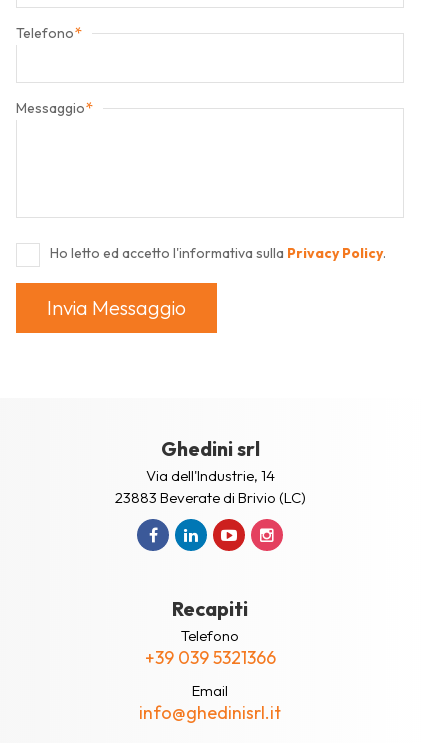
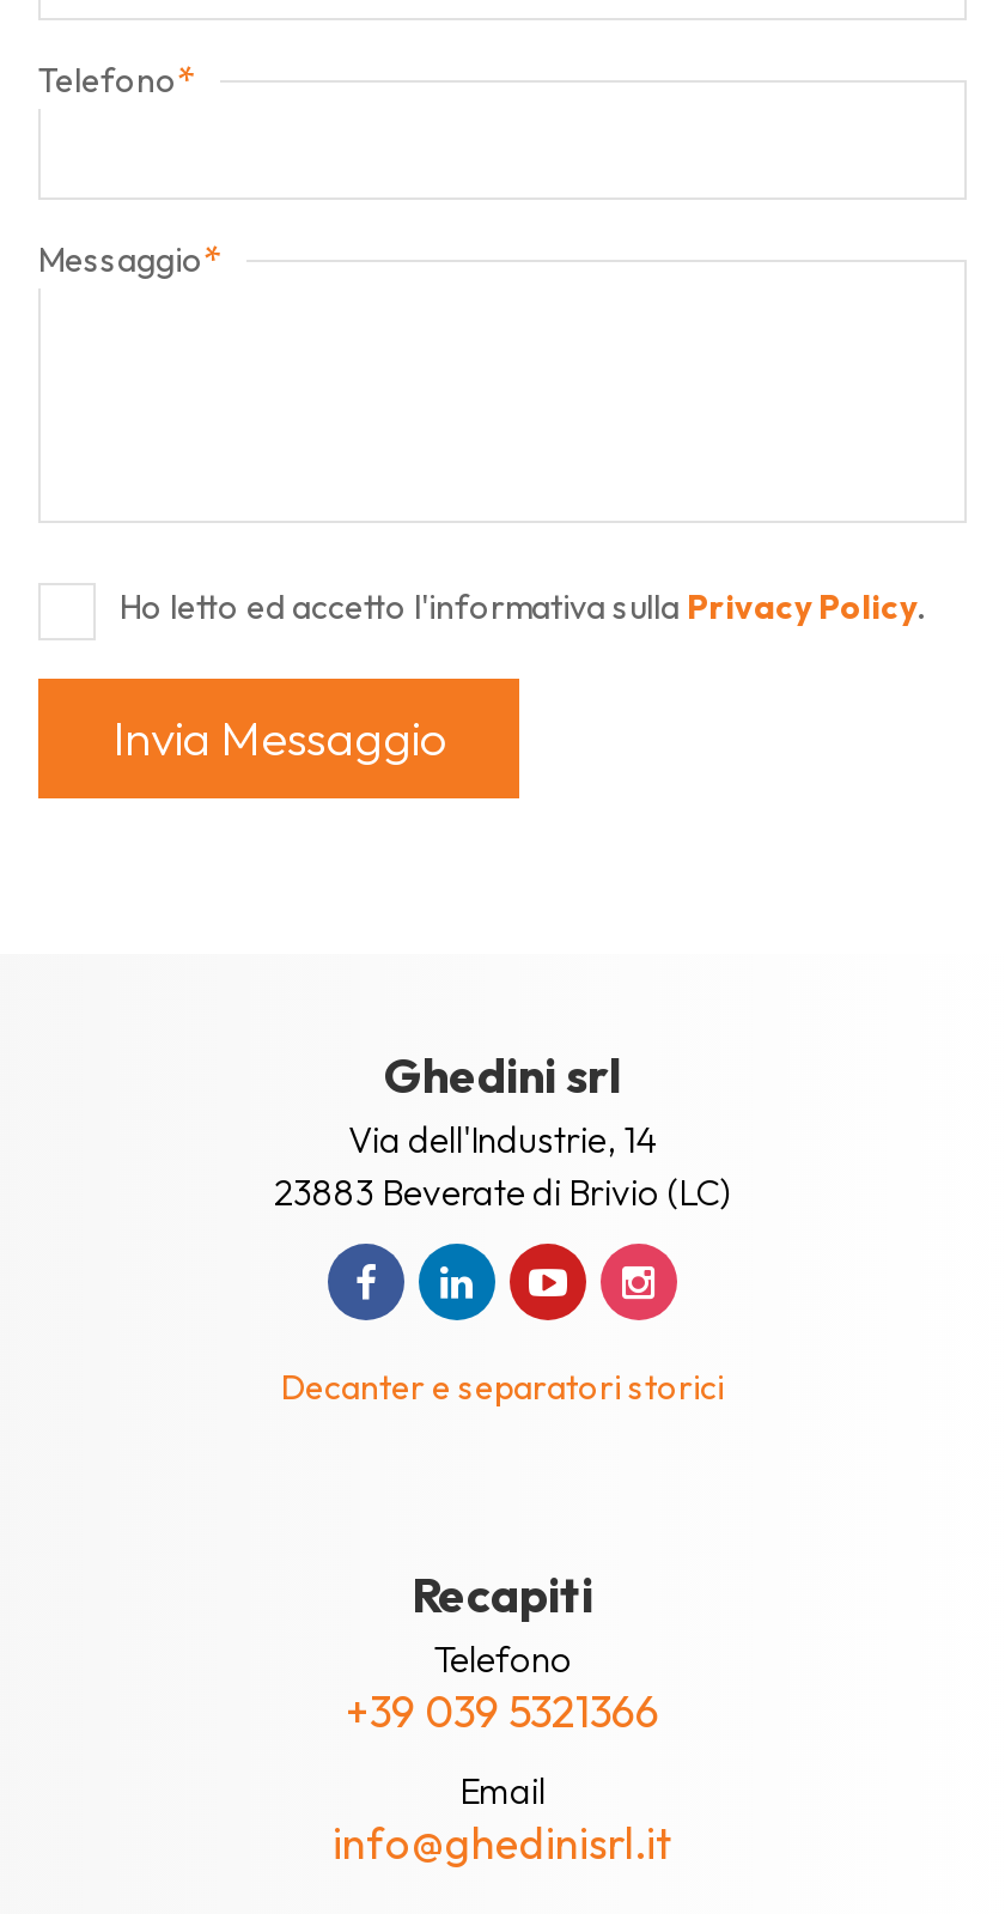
none -> [281,1366,724,1409] Decanter e separatori storici

